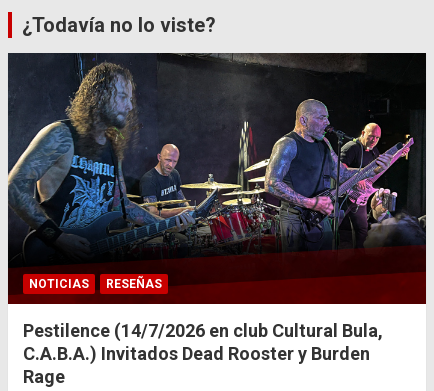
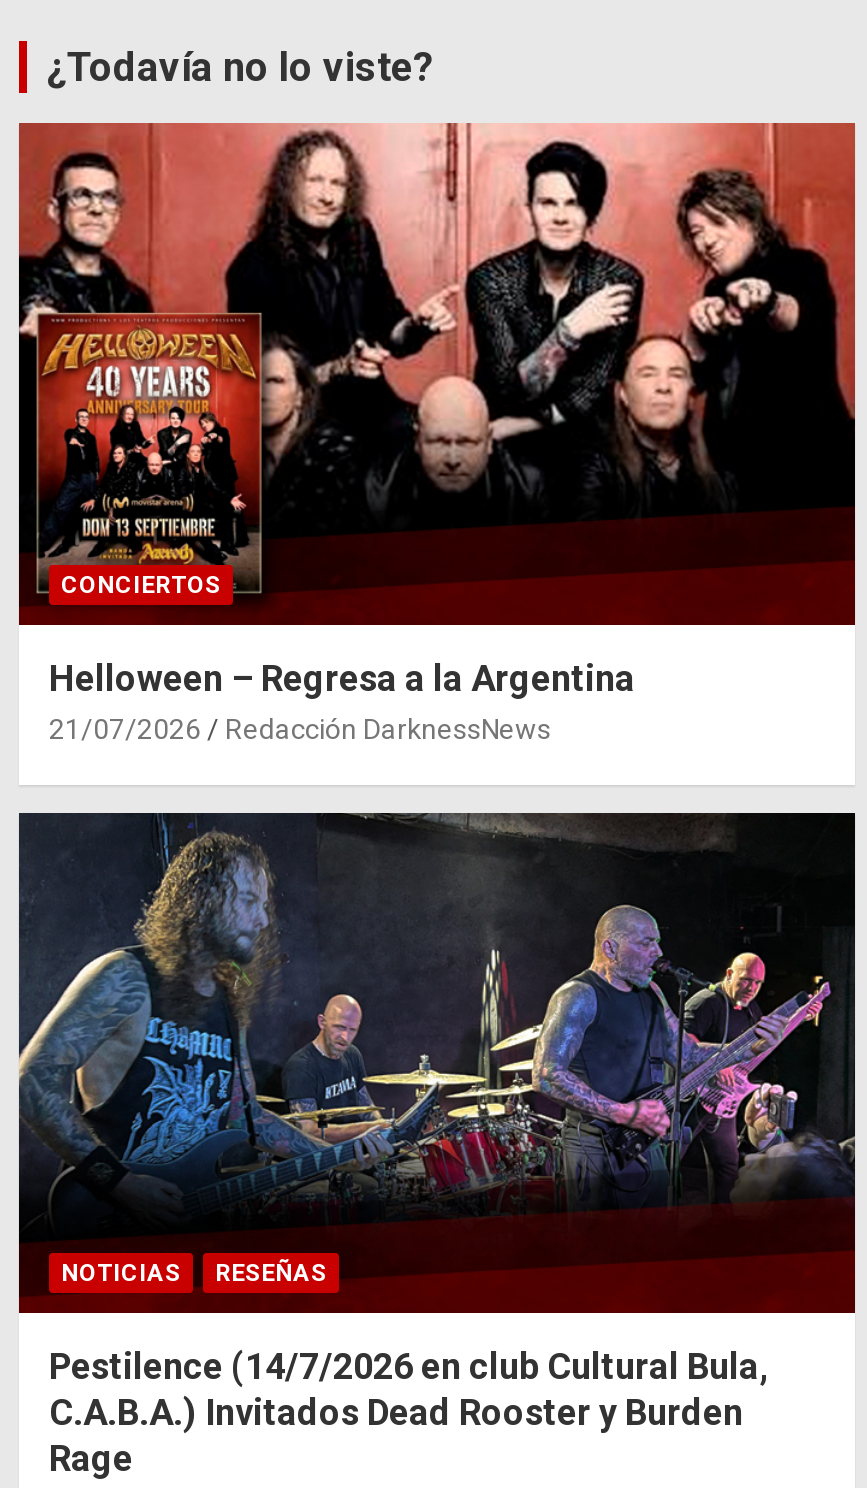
none -> [17,122,857,744] [image] | CONCIERTOS | Helloween – Regresa a la Argentina | 21/07/2026 | Redacción DarknessNews

